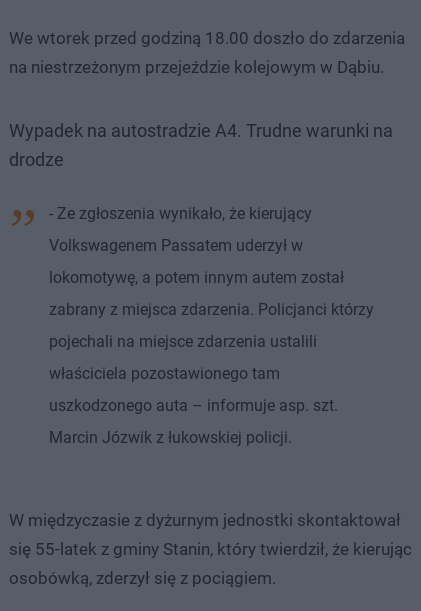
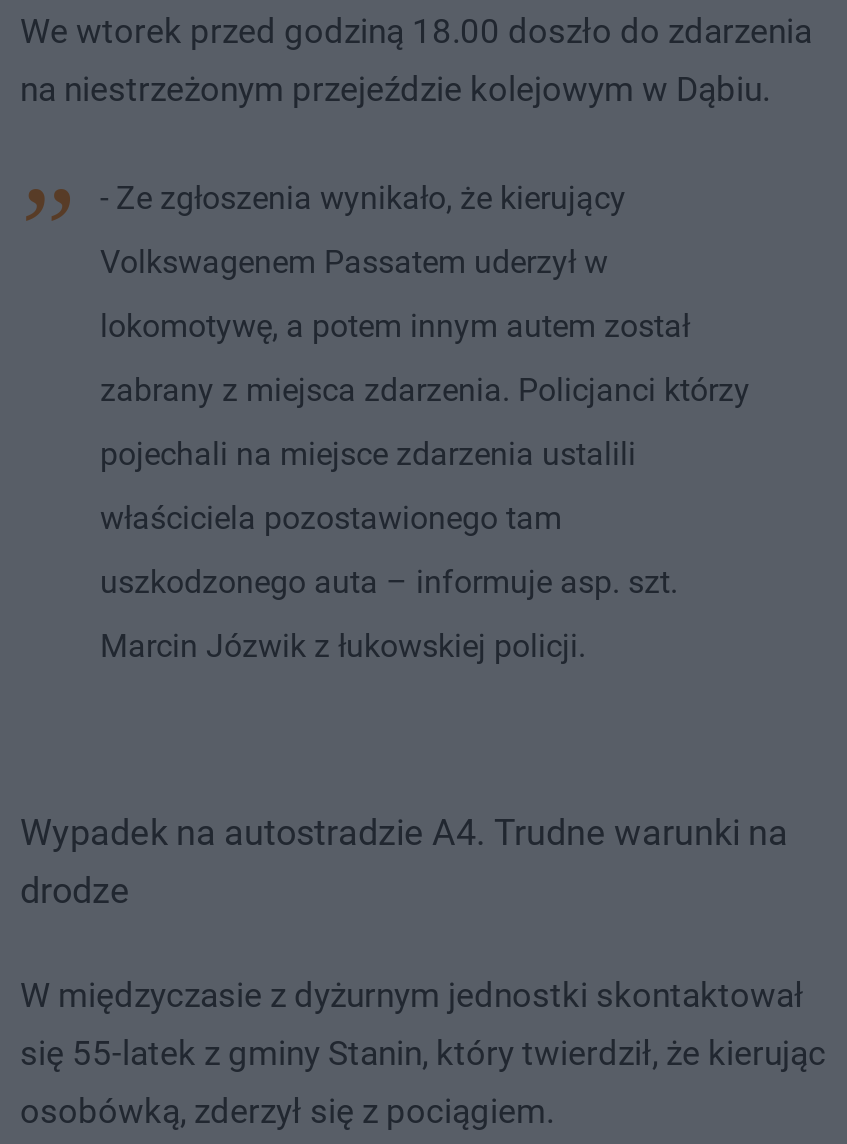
moved [9,120,393,170] -> [20,810,788,910]: Wypadek na autostradzie A4. Trudne warunki na | drodze
moved [49,204,374,447] -> [100,178,750,664]: - Ze zgłoszenia wynikało, że kierujący | Volkswagenem Passatem uderzył w | lokomotywę, a potem innym autem został | zabrany z miejsca zdarzenia. Policjanci którzy | pojechali na miejsce zdarzenia ustalili | właściciela pozostawionego tam | uszkodzonego auta – informuje asp. szt. | Marcin Józwik z łukowskiej policji.

